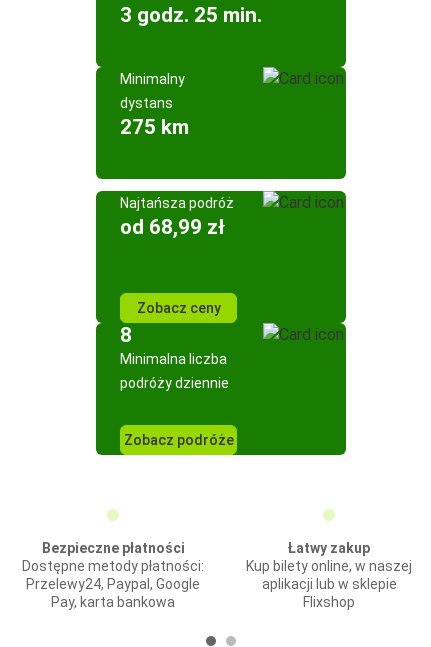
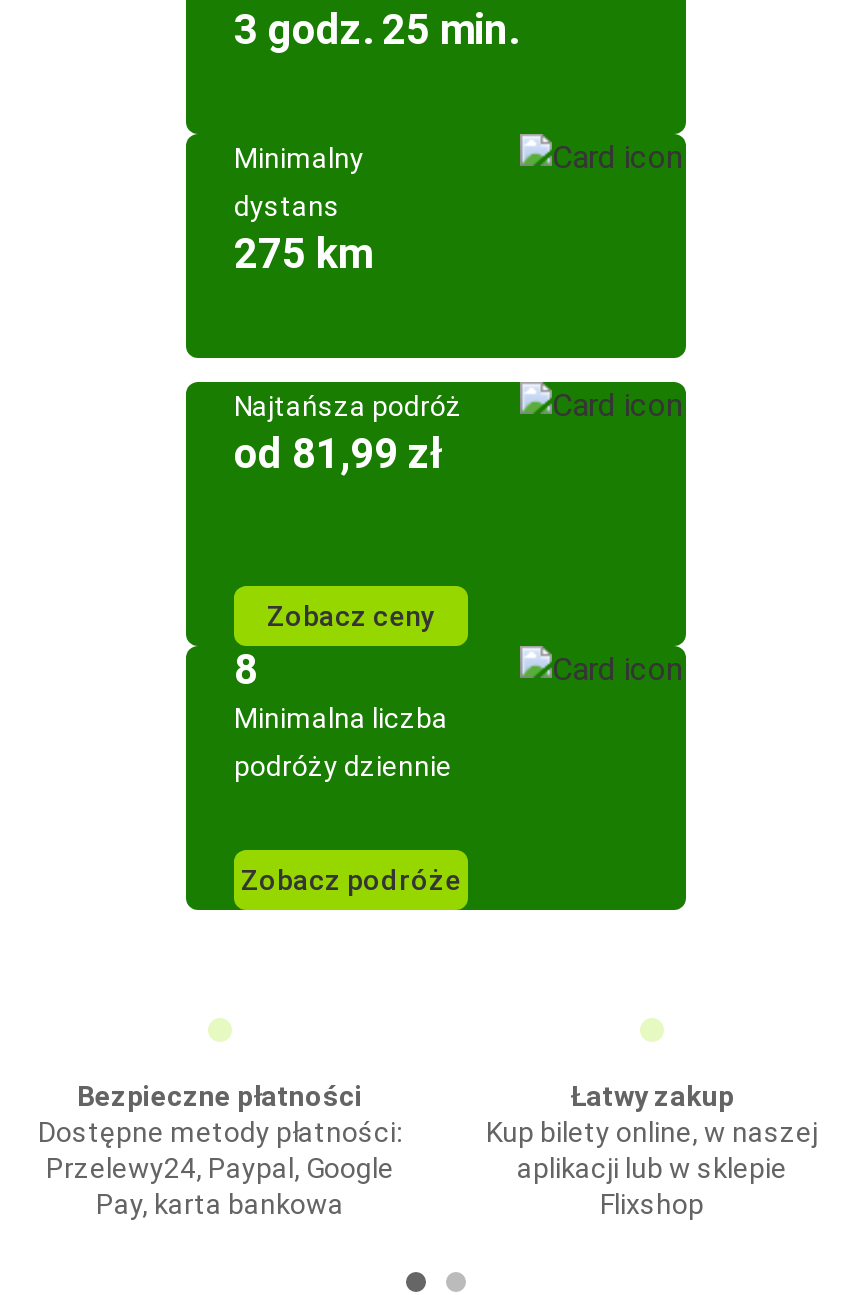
[120,215,225,239] od 68,99 zł -> [234,430,444,478] od 81,99 zł

